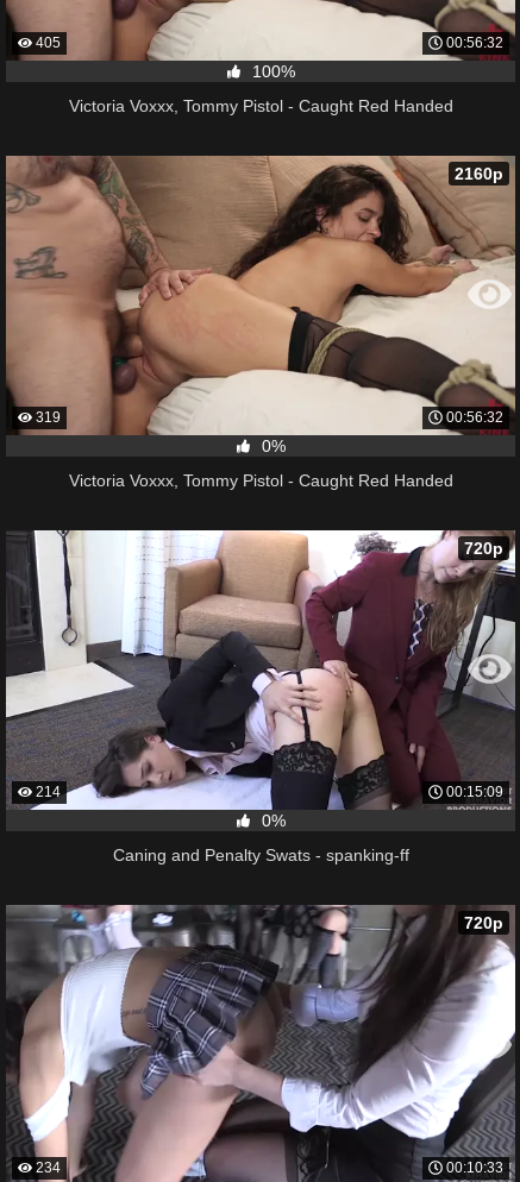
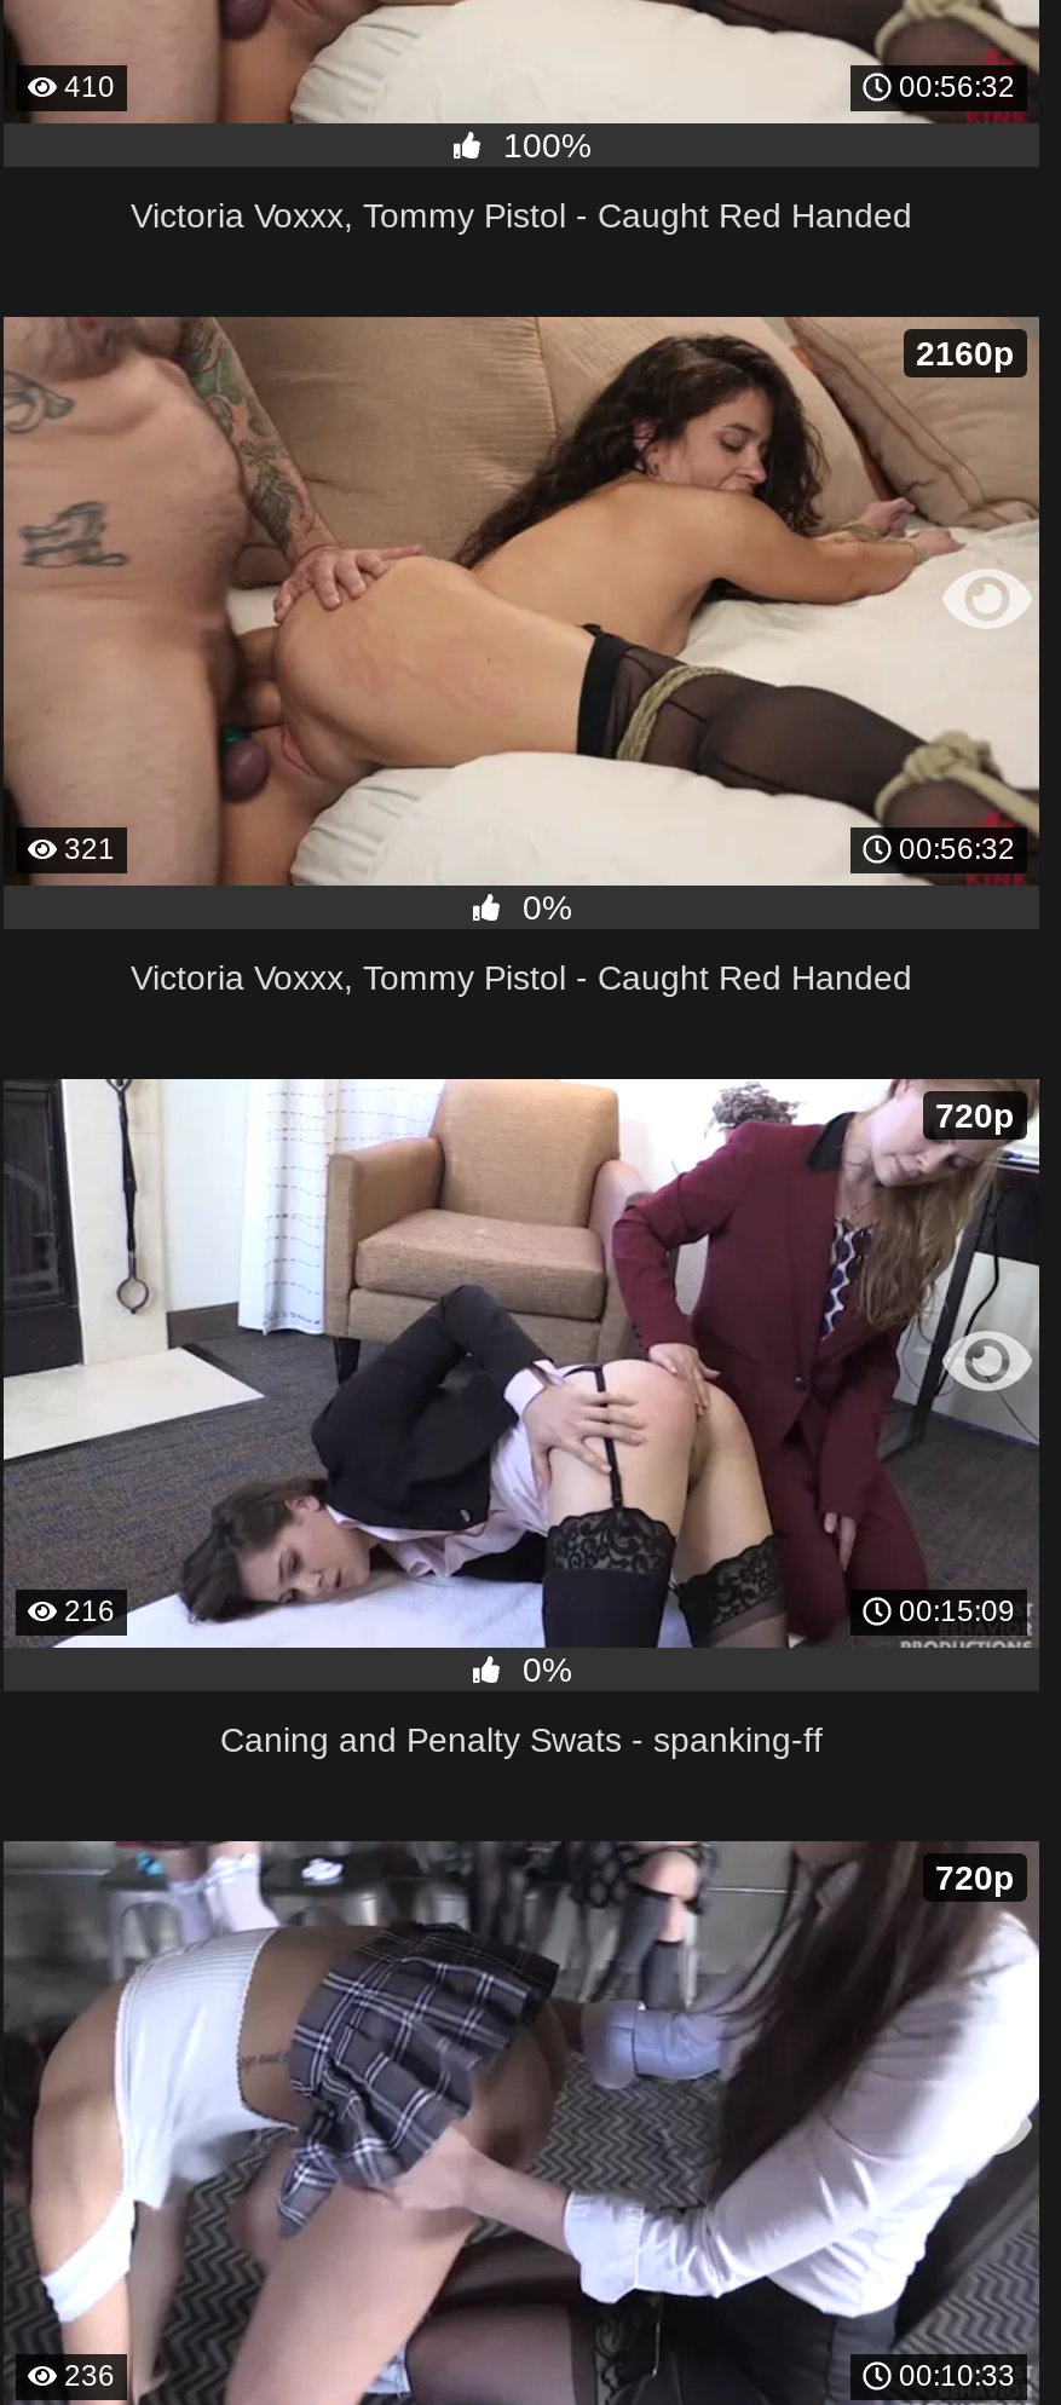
[32,34,61,51] 405 -> [57,69,115,103] 410
[32,409,61,426] 319 -> [57,833,115,866] 321
[32,784,61,801] 214 -> [57,1596,115,1630] 216
[32,1159,61,1176] 234 -> [57,2359,115,2393] 236

